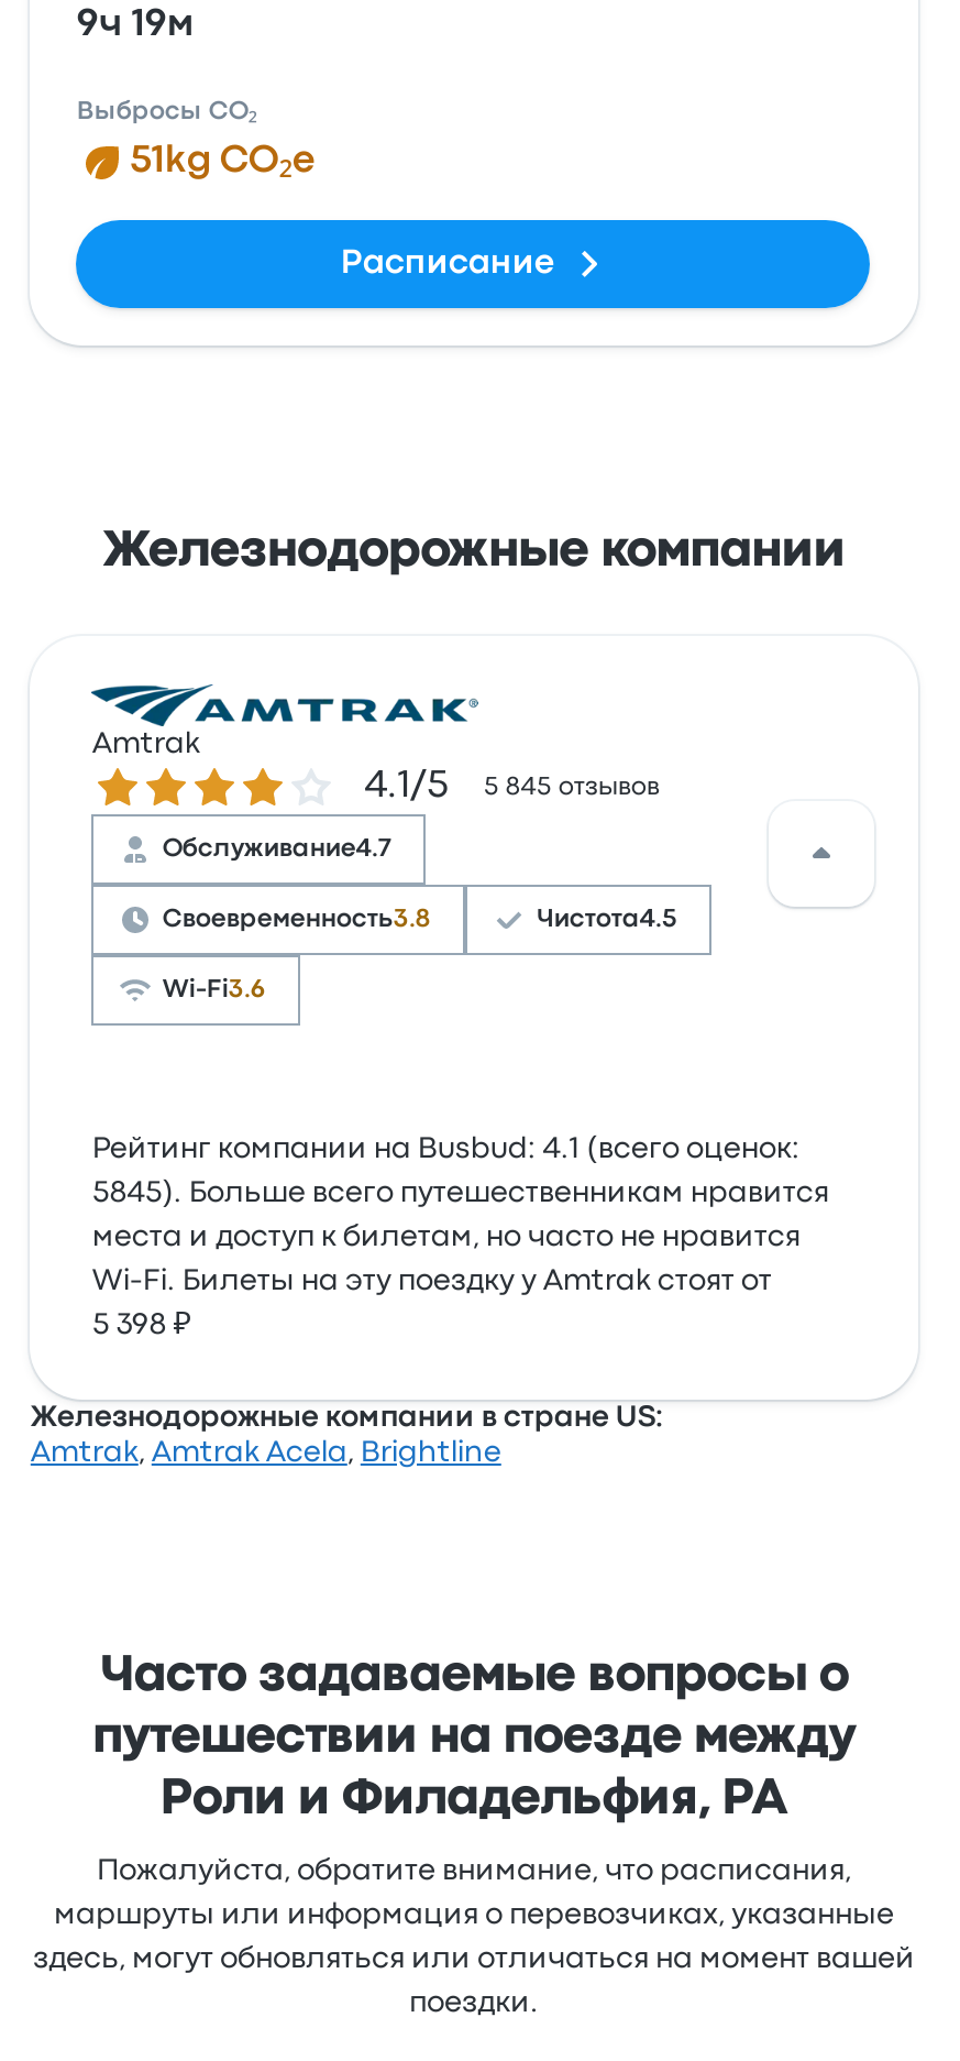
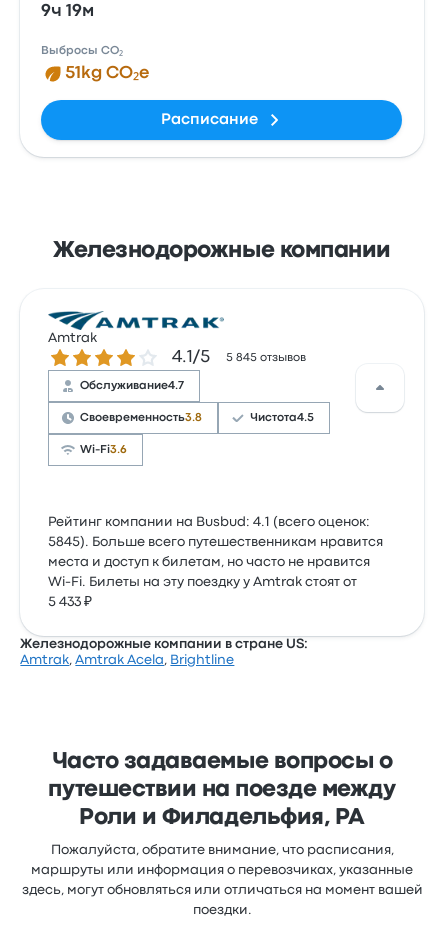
[92,1311,191,1337] 5 398 ₽ -> [48,595,92,607] 5 433 ₽

